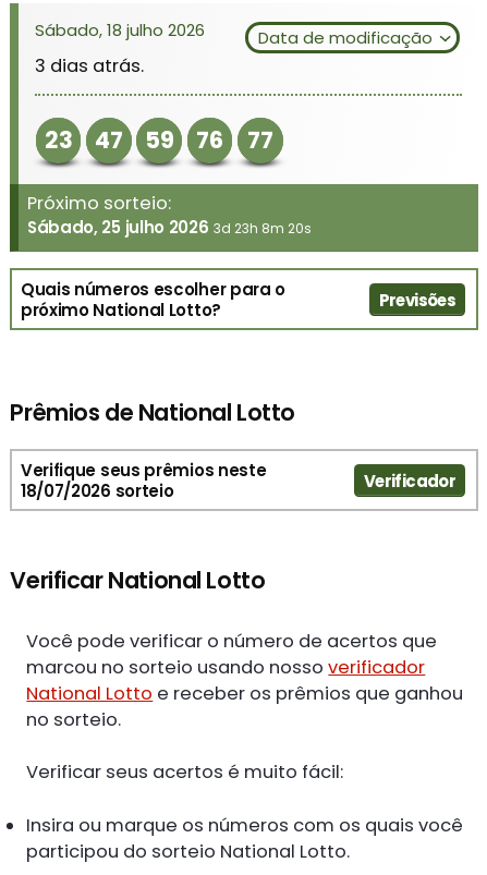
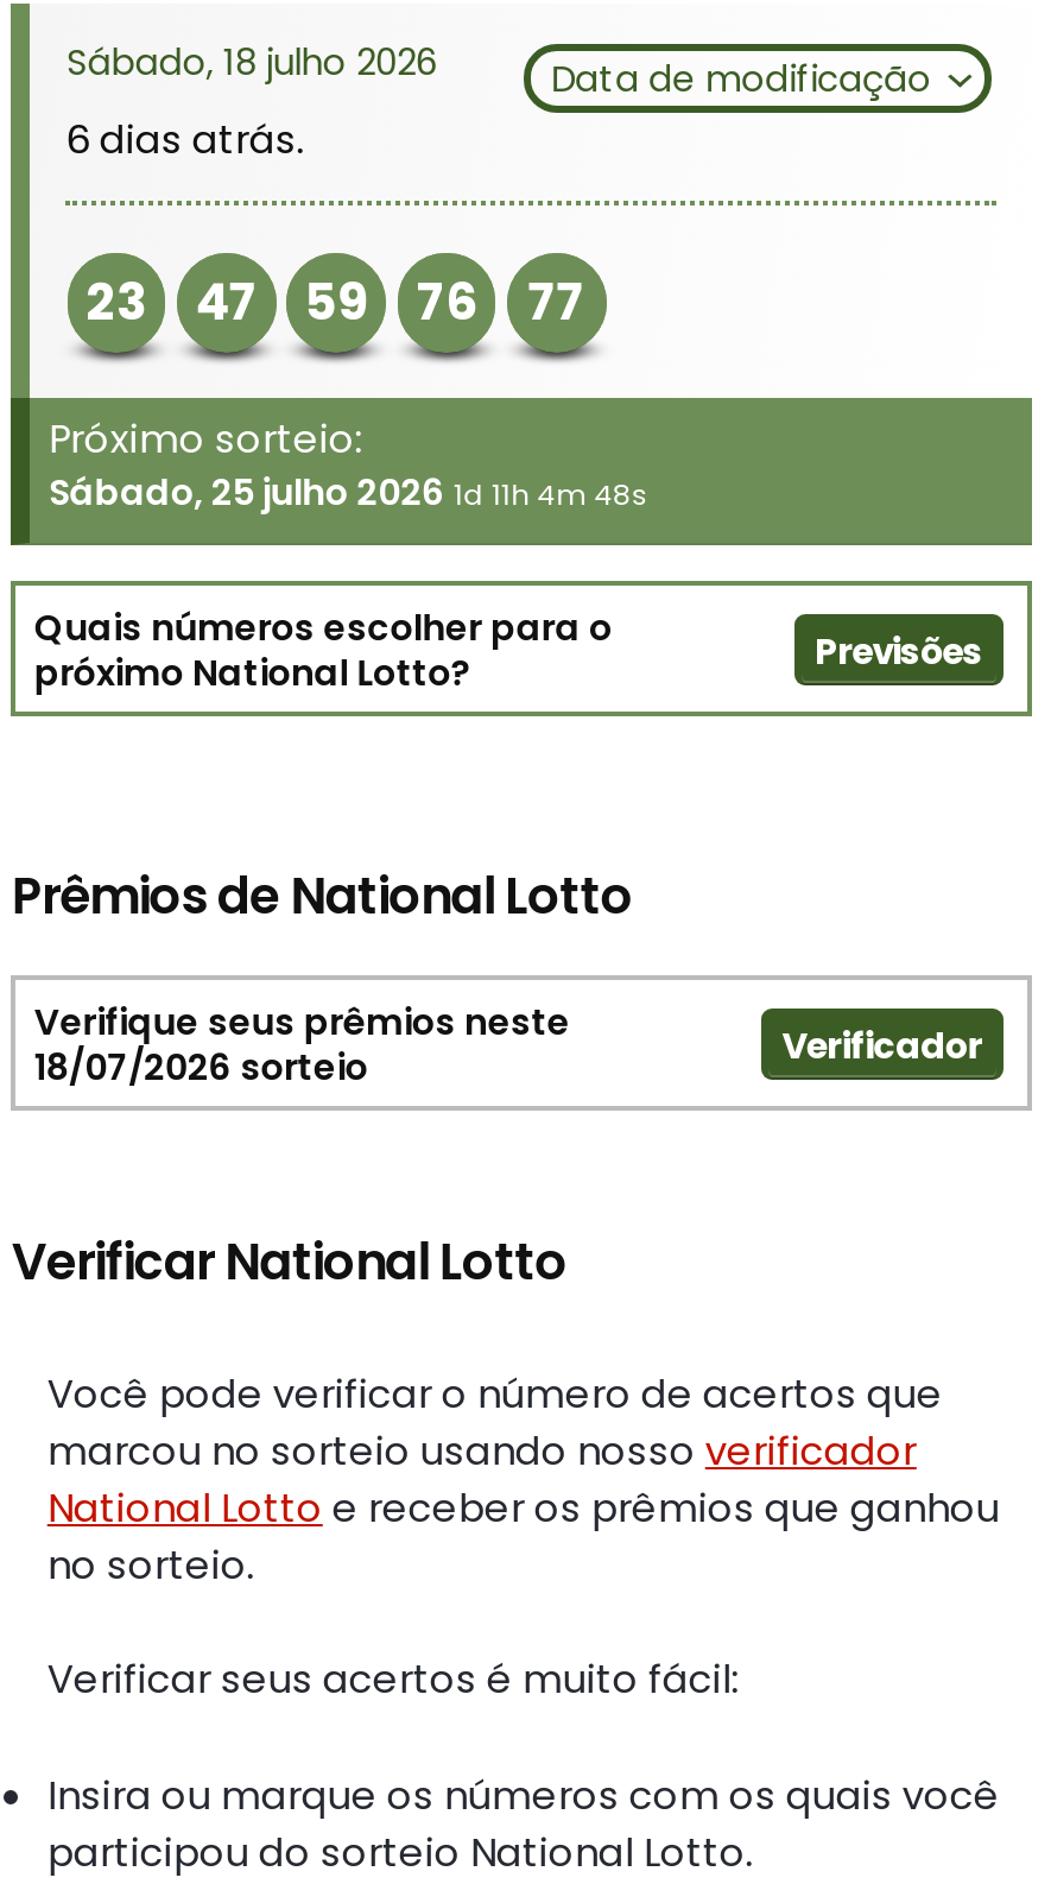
[35,53,144,78] 3 dias atrás. -> [66,112,304,167] 6 dias atrás.
[27,216,311,239] Sábado, 25 julho 2026 3d 23h 8m 20s -> [48,468,649,517] Sábado, 25 julho 2026 1d 11h 4m 48s

